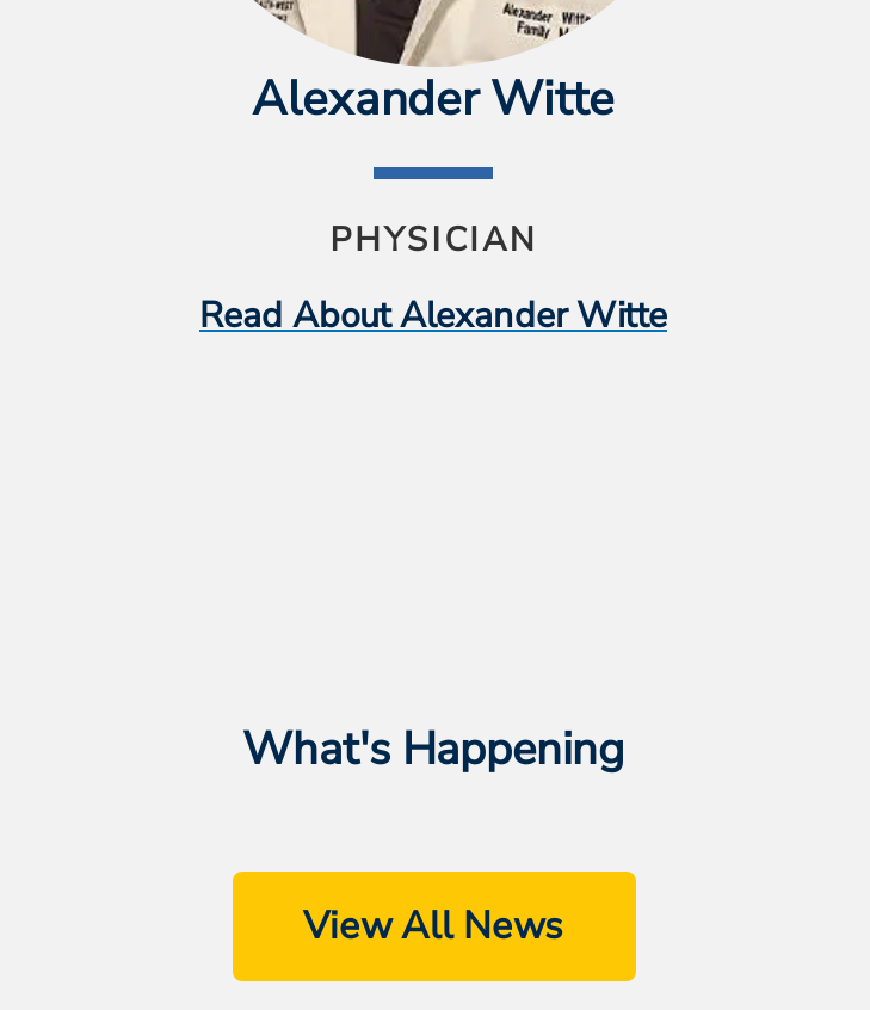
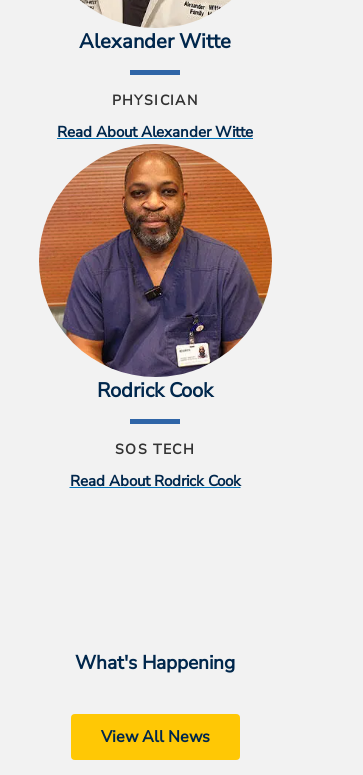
none -> [38,145,273,491] [image] | Rodrick Cook | SOS TECH | Read About Rodrick Cook

